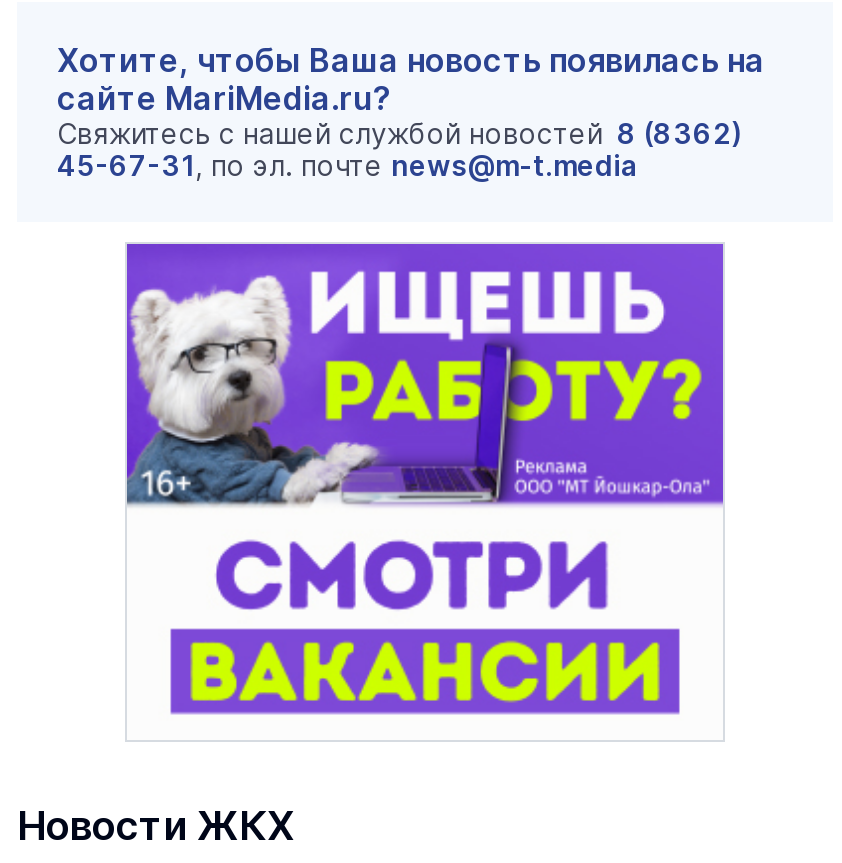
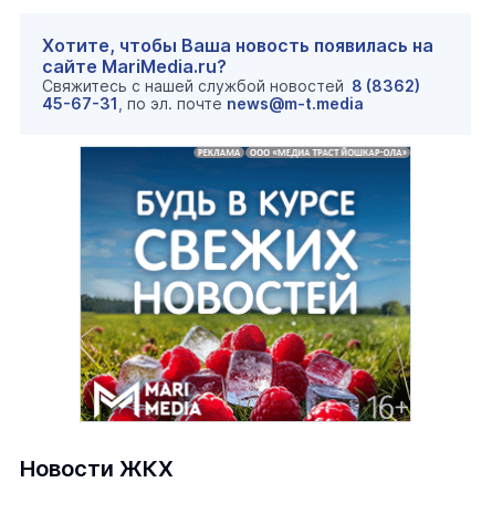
[125,242,725,740] [image] -> [80,146,411,422] [image]

